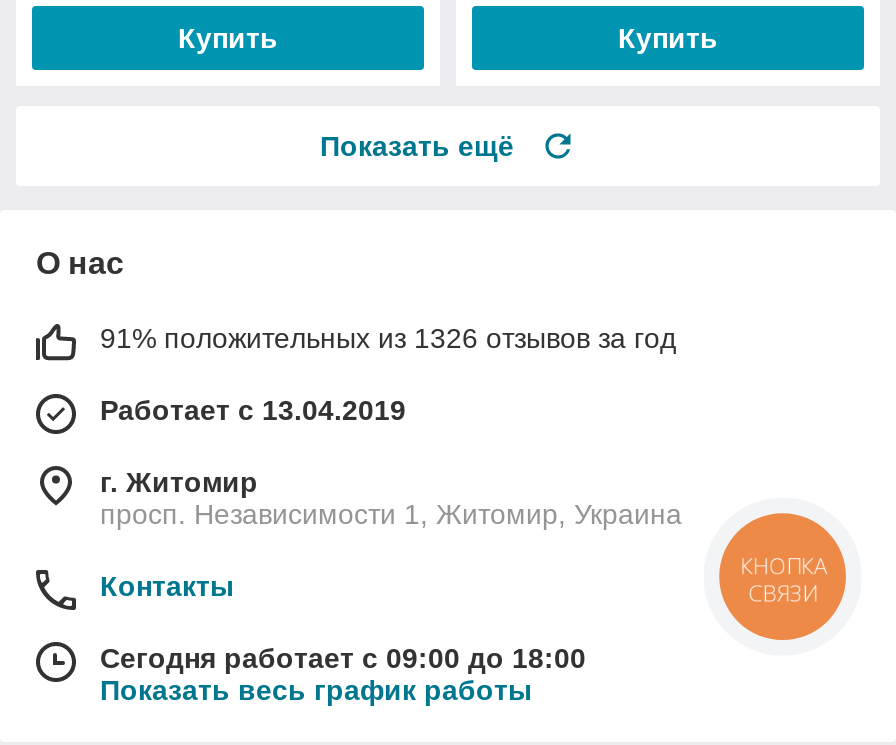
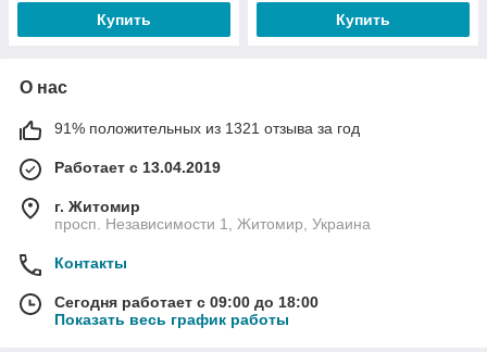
[320,131,514,163] Показать ещё -> none
[100,323,676,355] 91% положительных из 1326 отзывов за год -> [54,120,360,137] 91% положительных из 1321 отзыва за год
[716,510,848,642] [image] -> none

